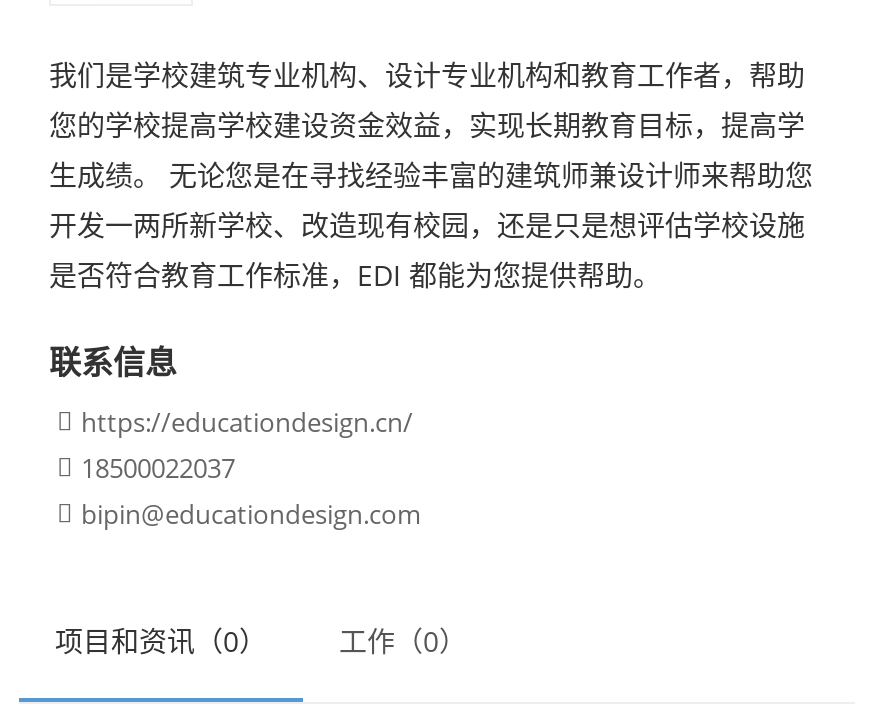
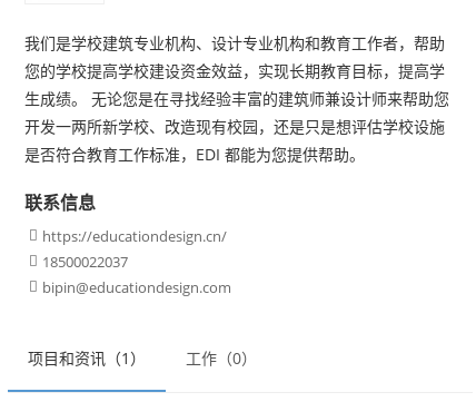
[55,622,467,660] 项目和资讯（0） 工作（0） -> [28,347,257,369] 项目和资讯（1） 工作（0）

